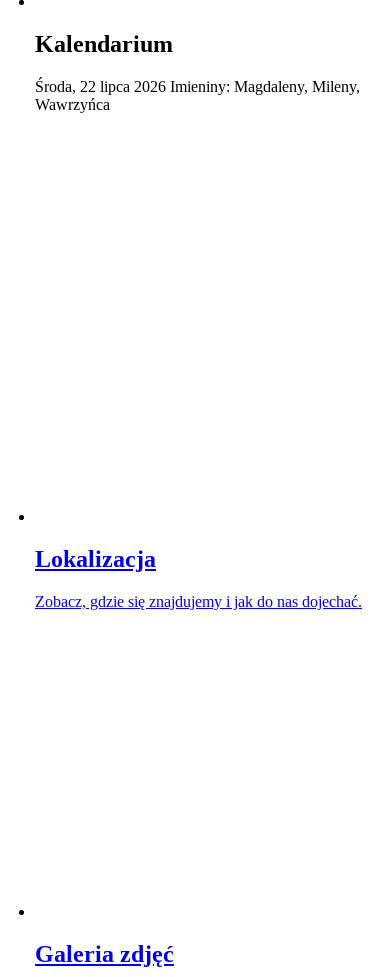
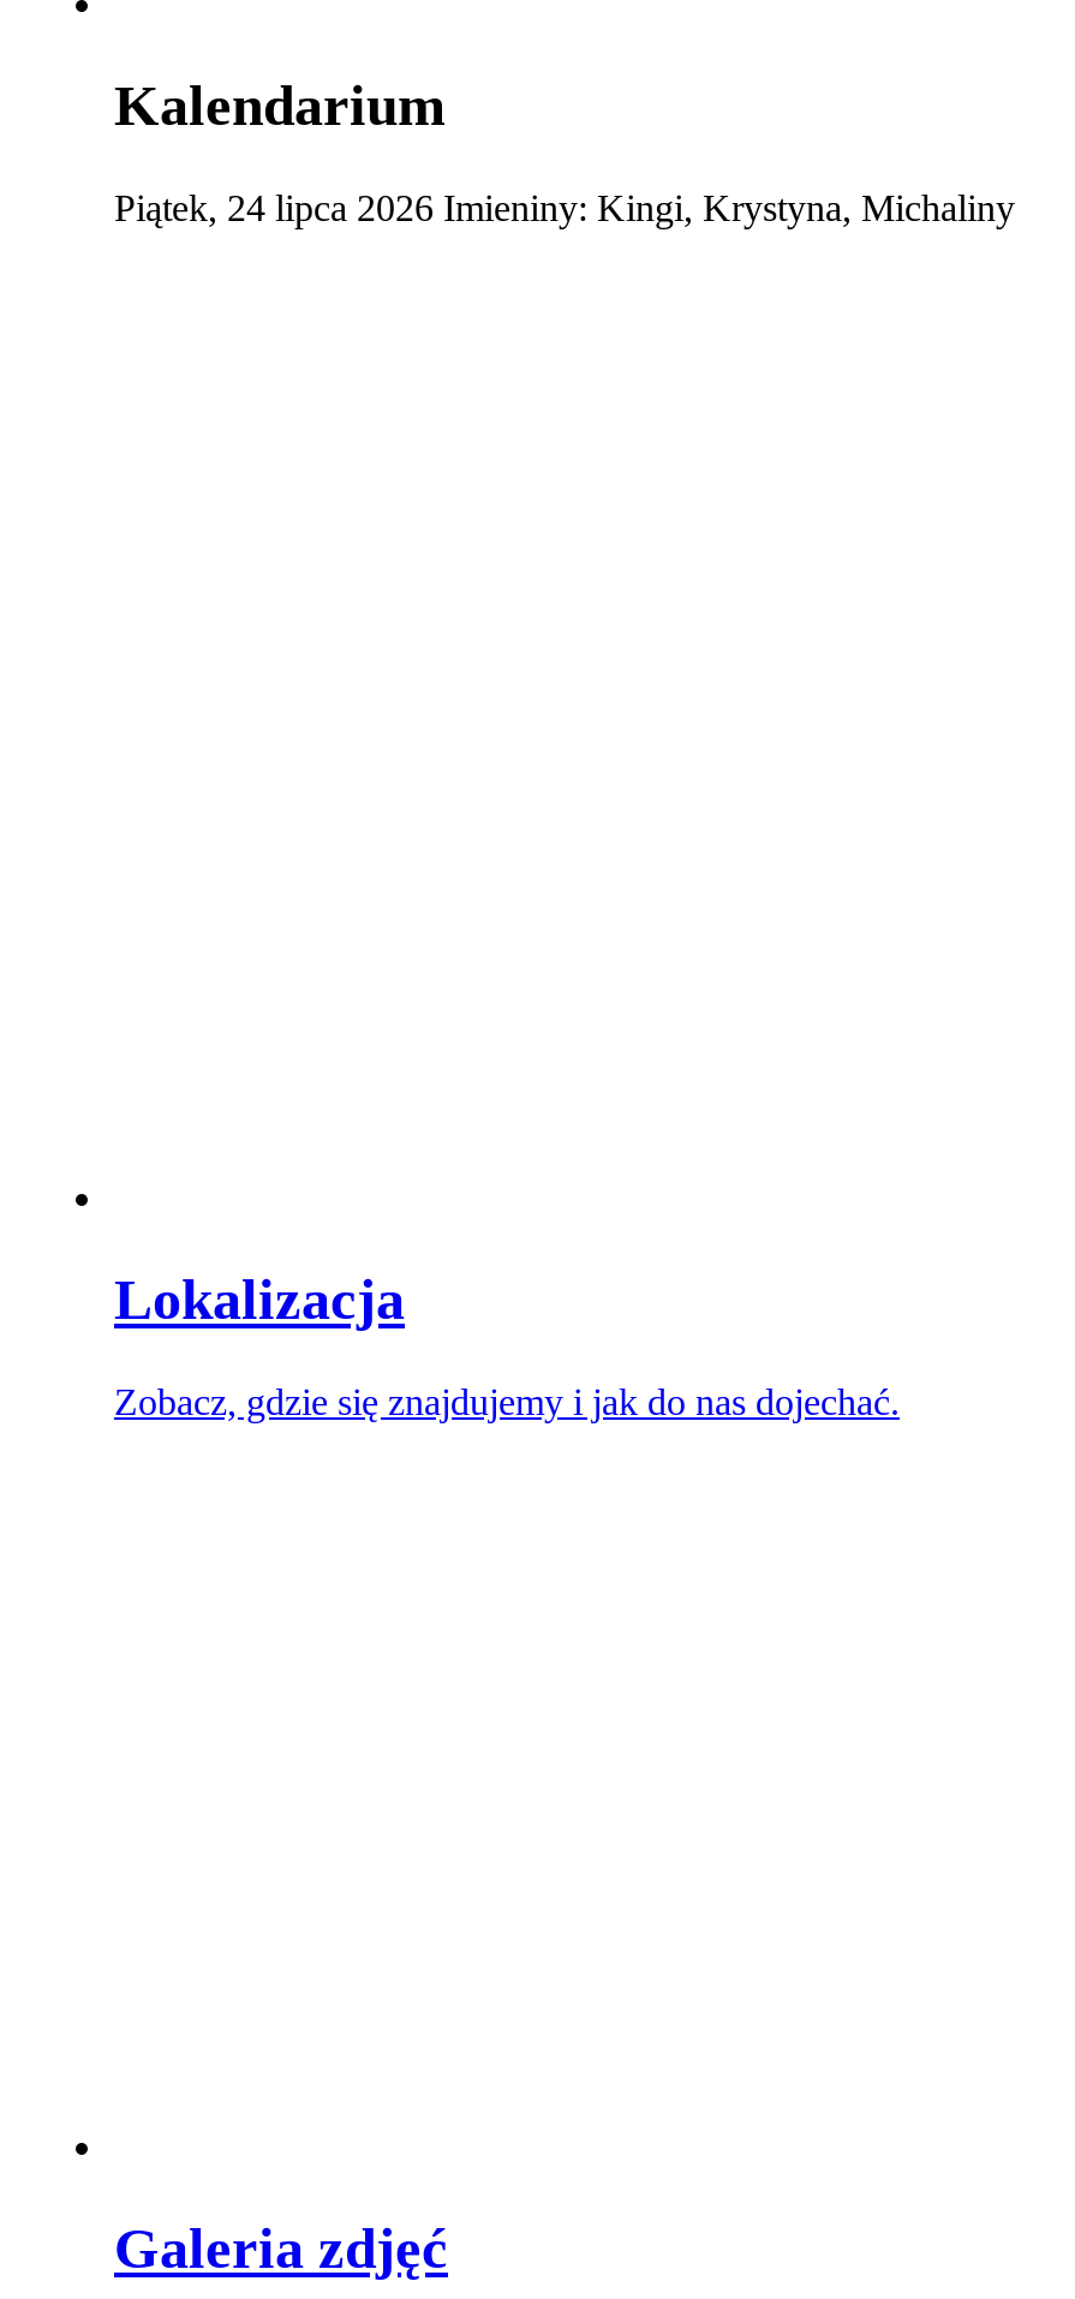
[35,78,360,113] Środa, 22 lipca 2026 Imieniny: Magdaleny, Mileny, | Wawrzyńca -> [114,188,1015,229] Piątek, 24 lipca 2026 Imieniny: Kingi, Krystyna, Michaliny

